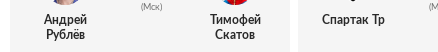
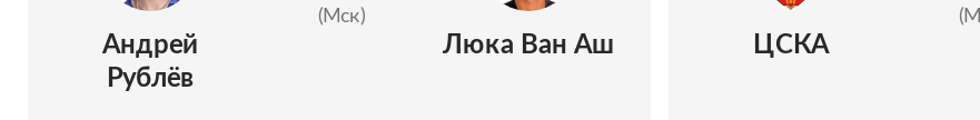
[209,14,260,41] Тимофей | Скатов -> [443,31,614,58] Люка Ван Аш
[321,14,384,26] Спартак Тр -> [753,31,829,58] ЦСКА

